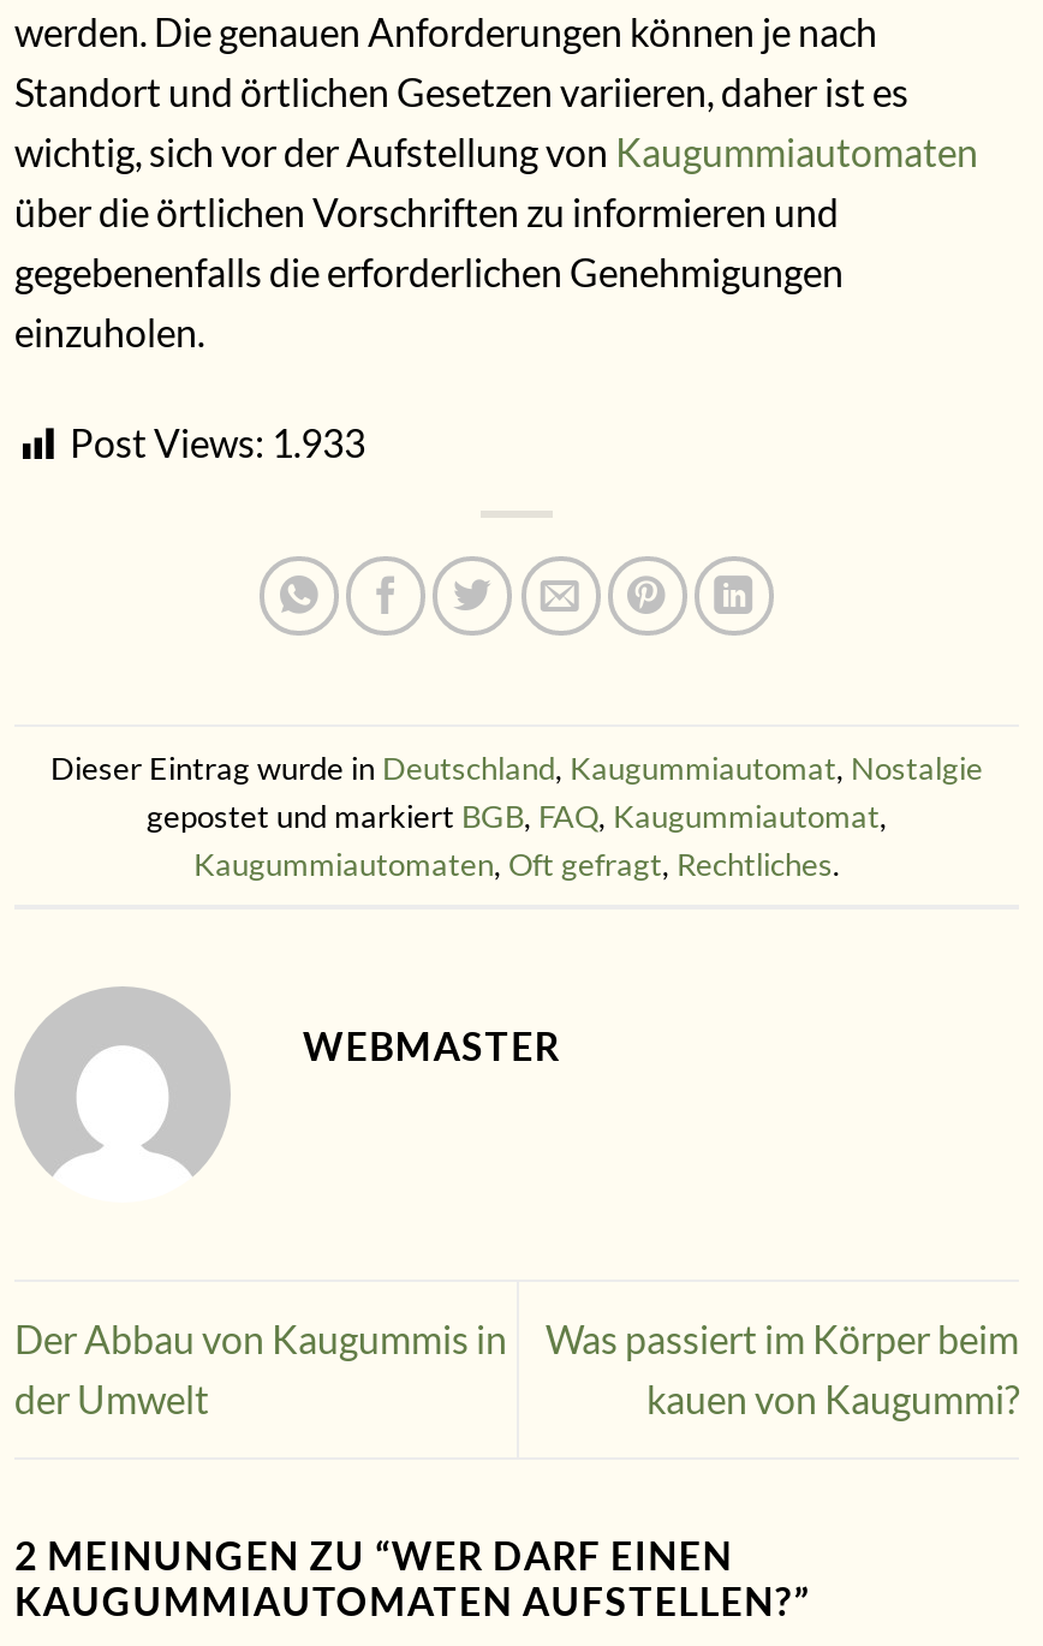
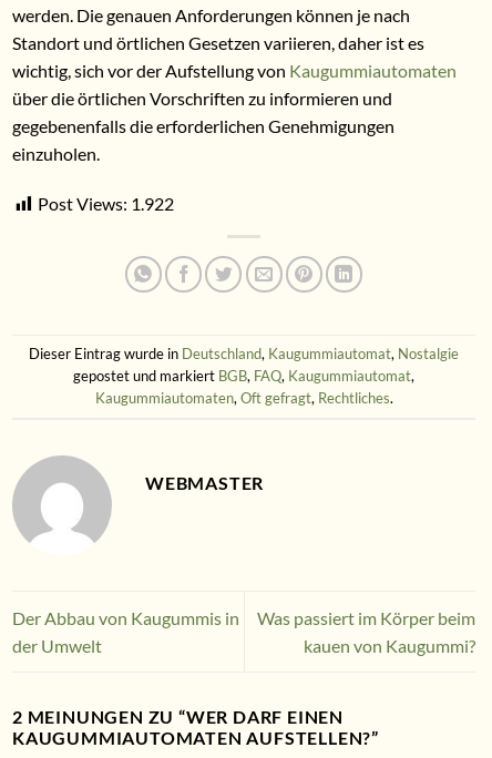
[70,419,365,464] Post Views: 1.933 -> [38,193,174,214] Post Views: 1.922

